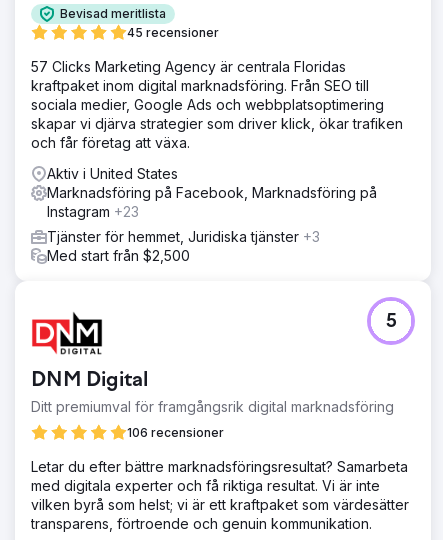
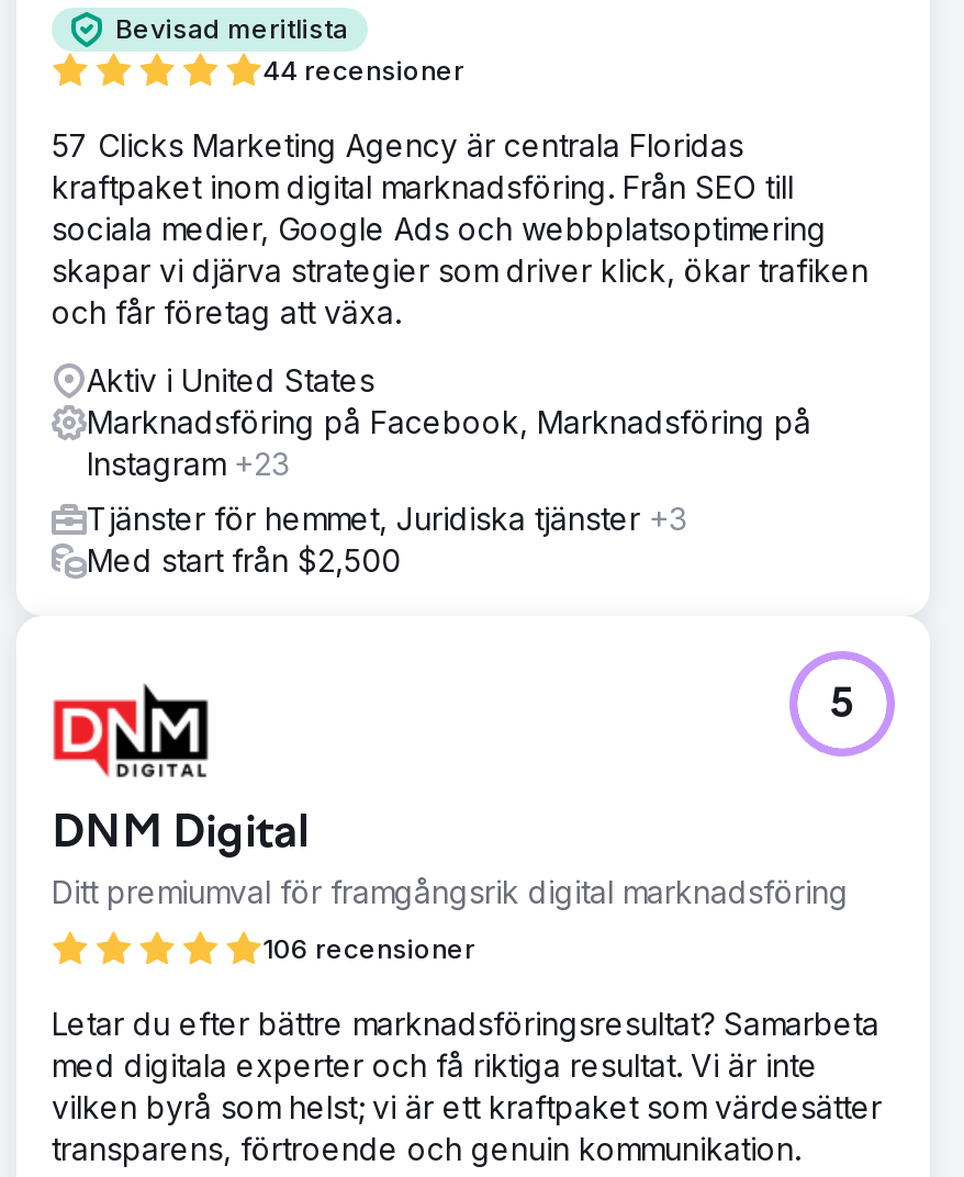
[127,25,219,40] 45 recensioner -> [262,53,464,86] 44 recensioner

